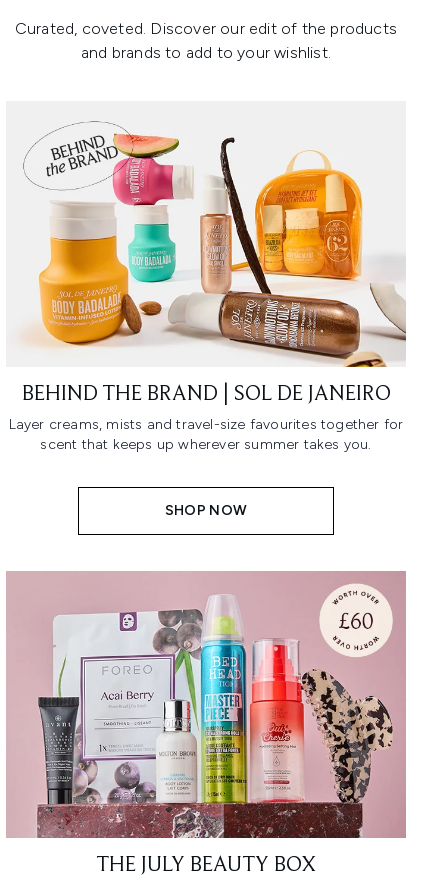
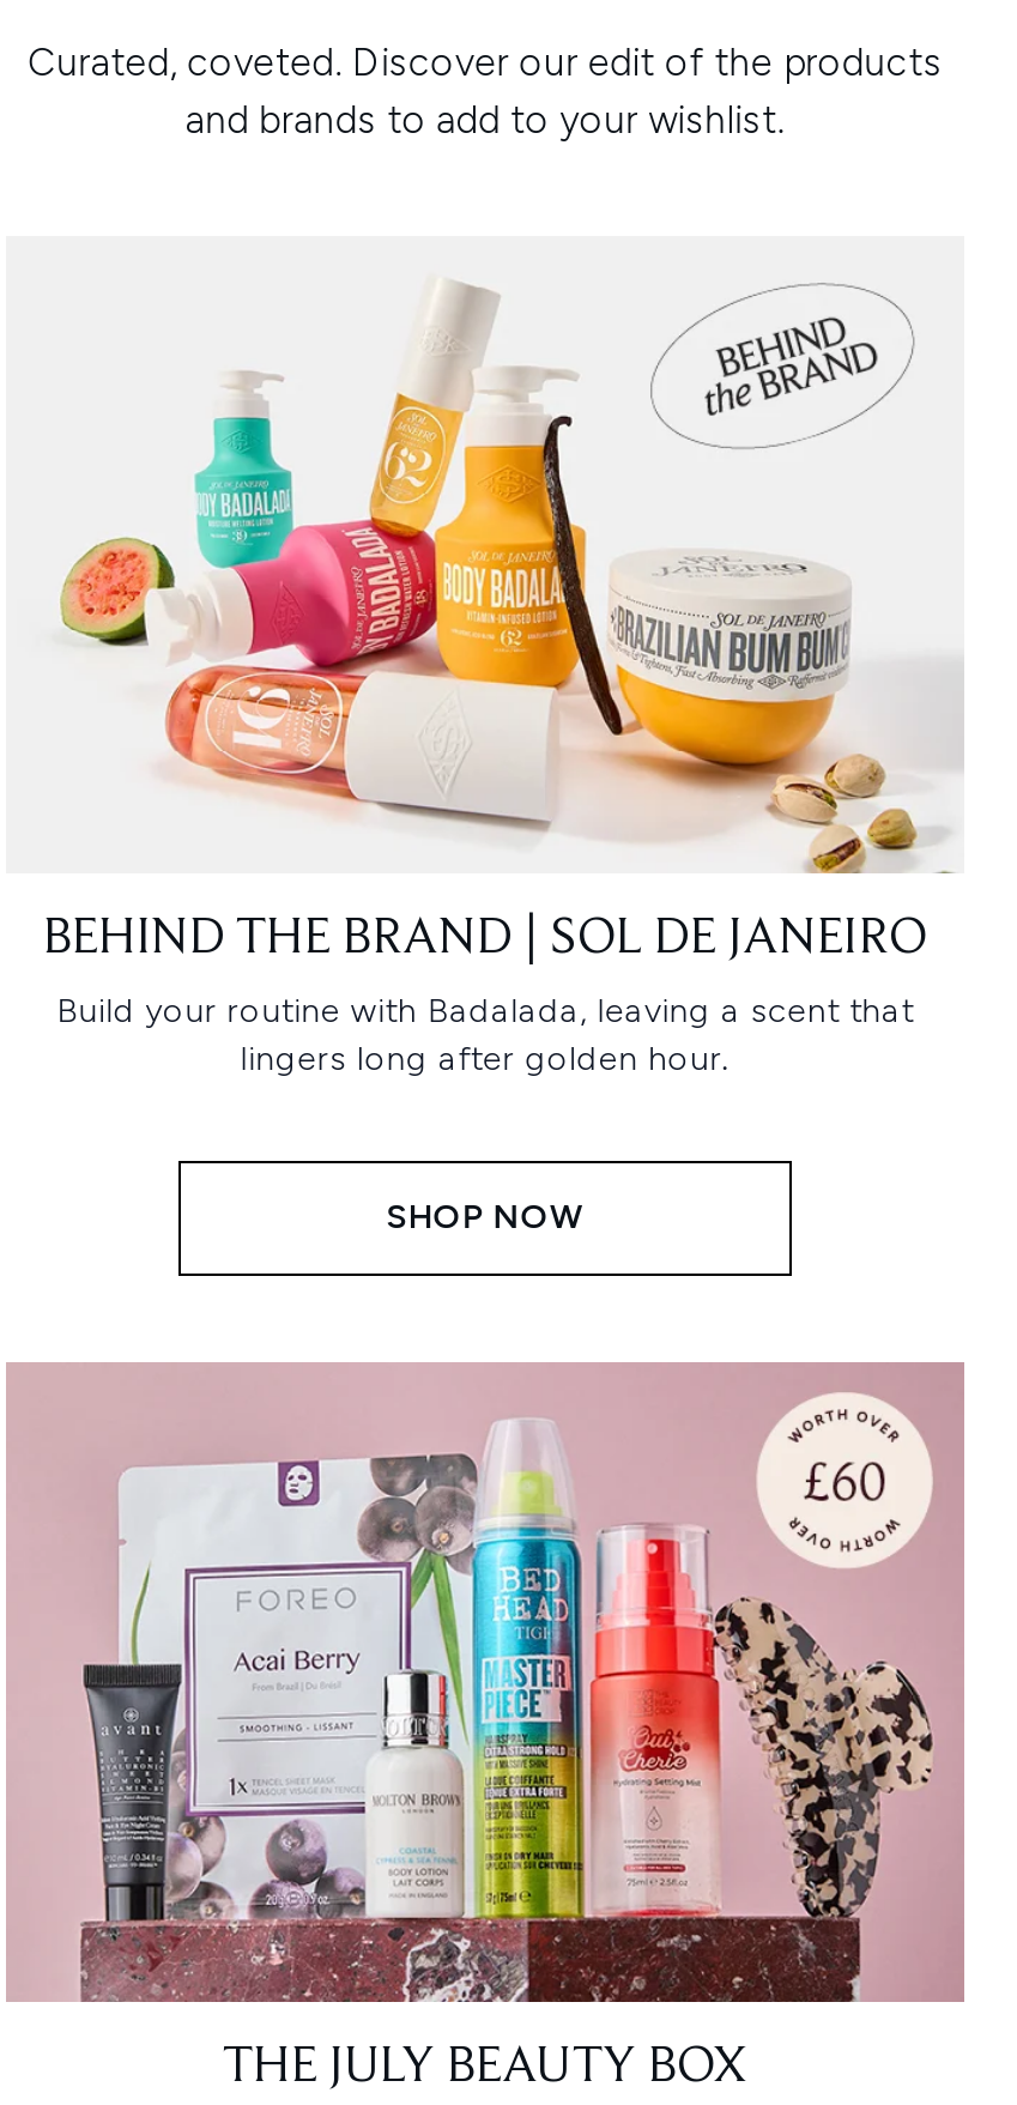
[23,121,407,368] [image] -> [59,282,964,876] [image]
[9,416,403,453] Layer creams, mists and travel-size favourites together for | scent that keeps up wherever summer takes you. -> [57,991,914,1080] Build your routine with Badalada, leaving a scent that | lingers long after golden hour.

